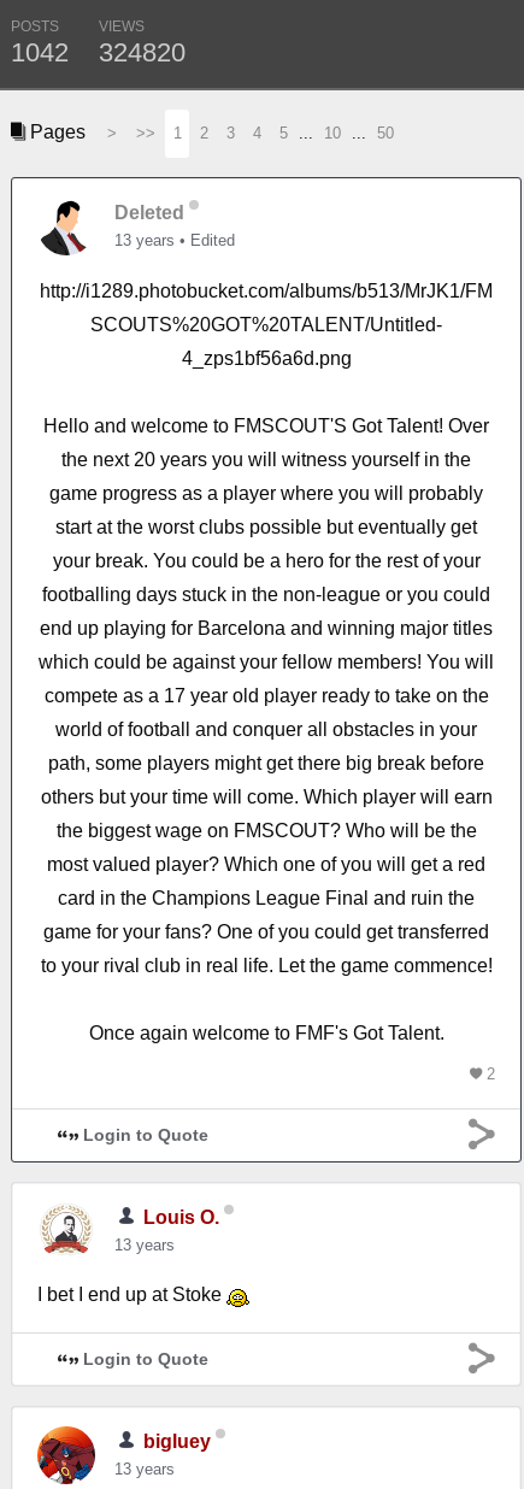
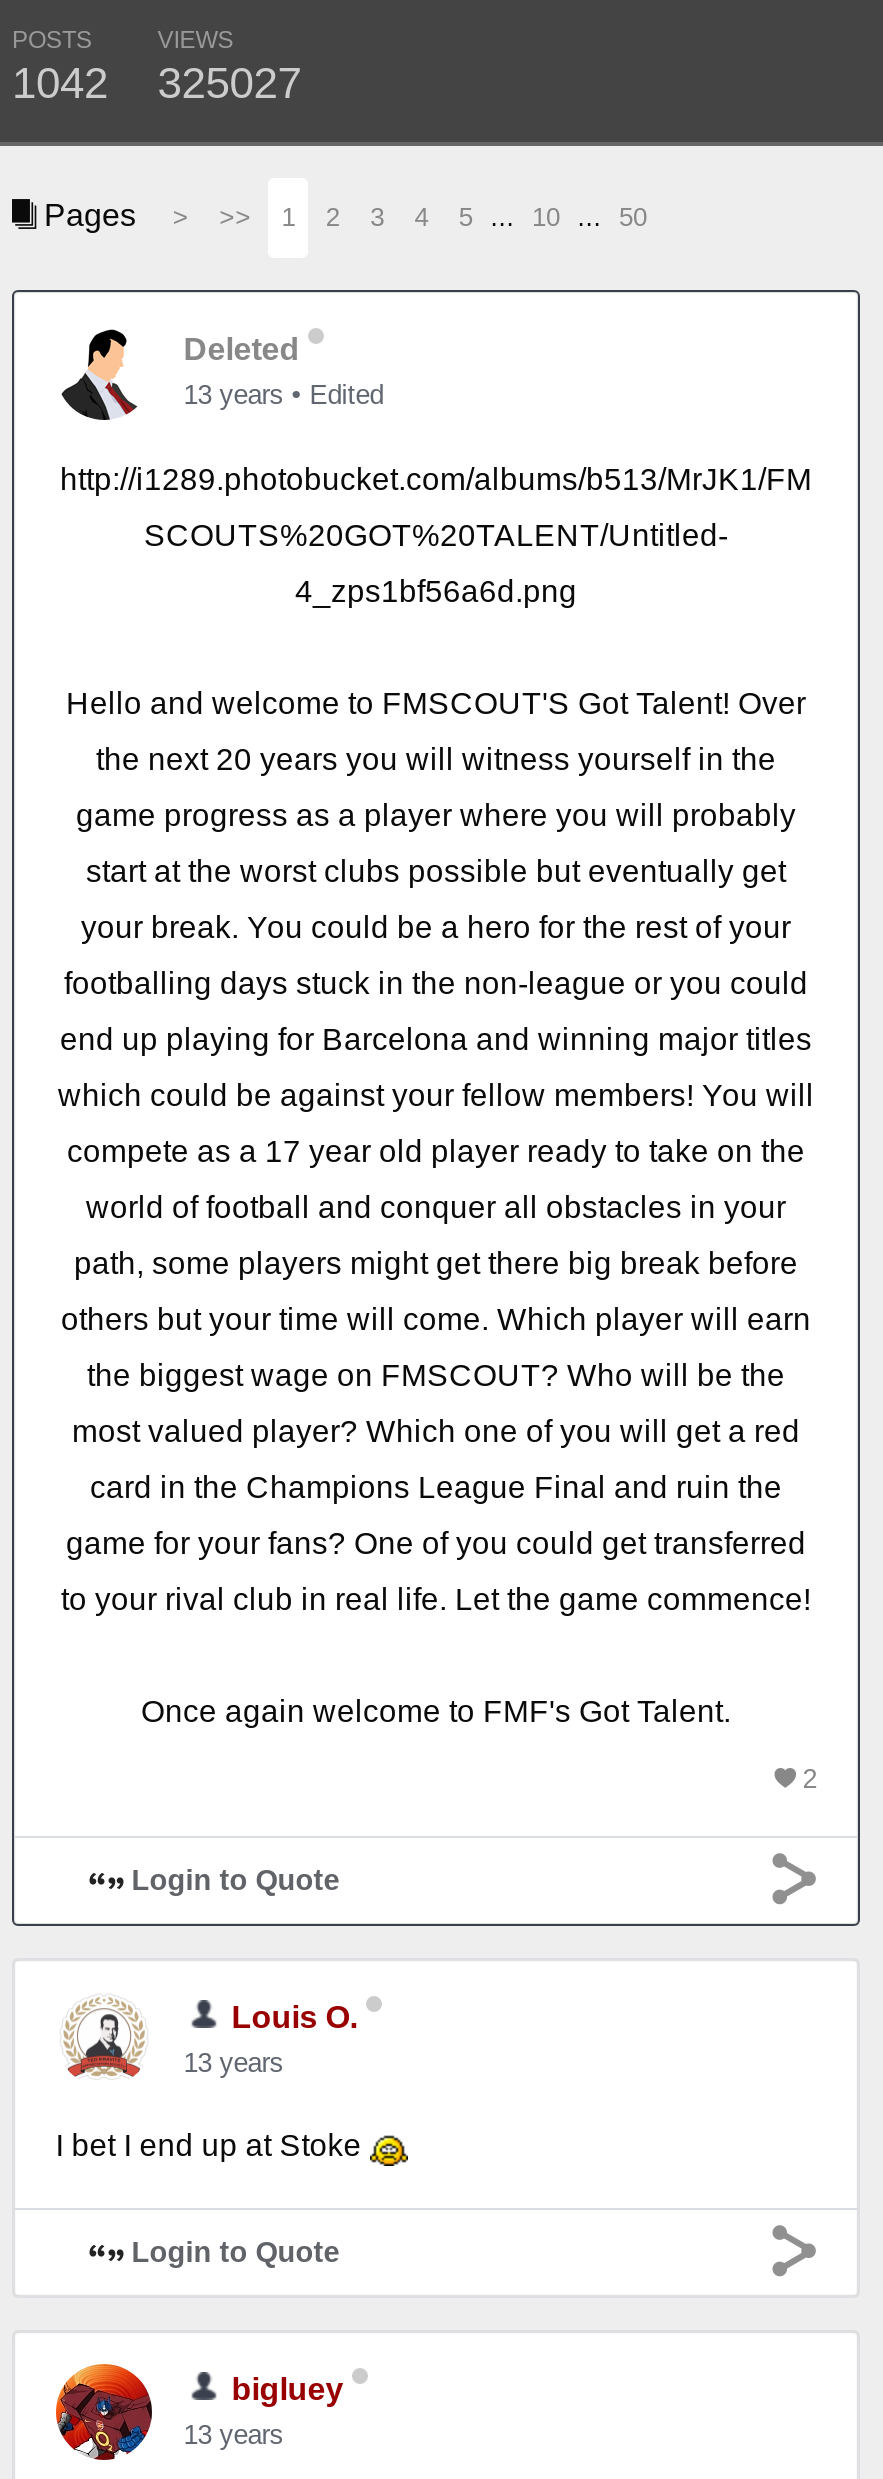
[11,37,185,68] 1042 324820 -> [12,58,302,108] 1042 325027

